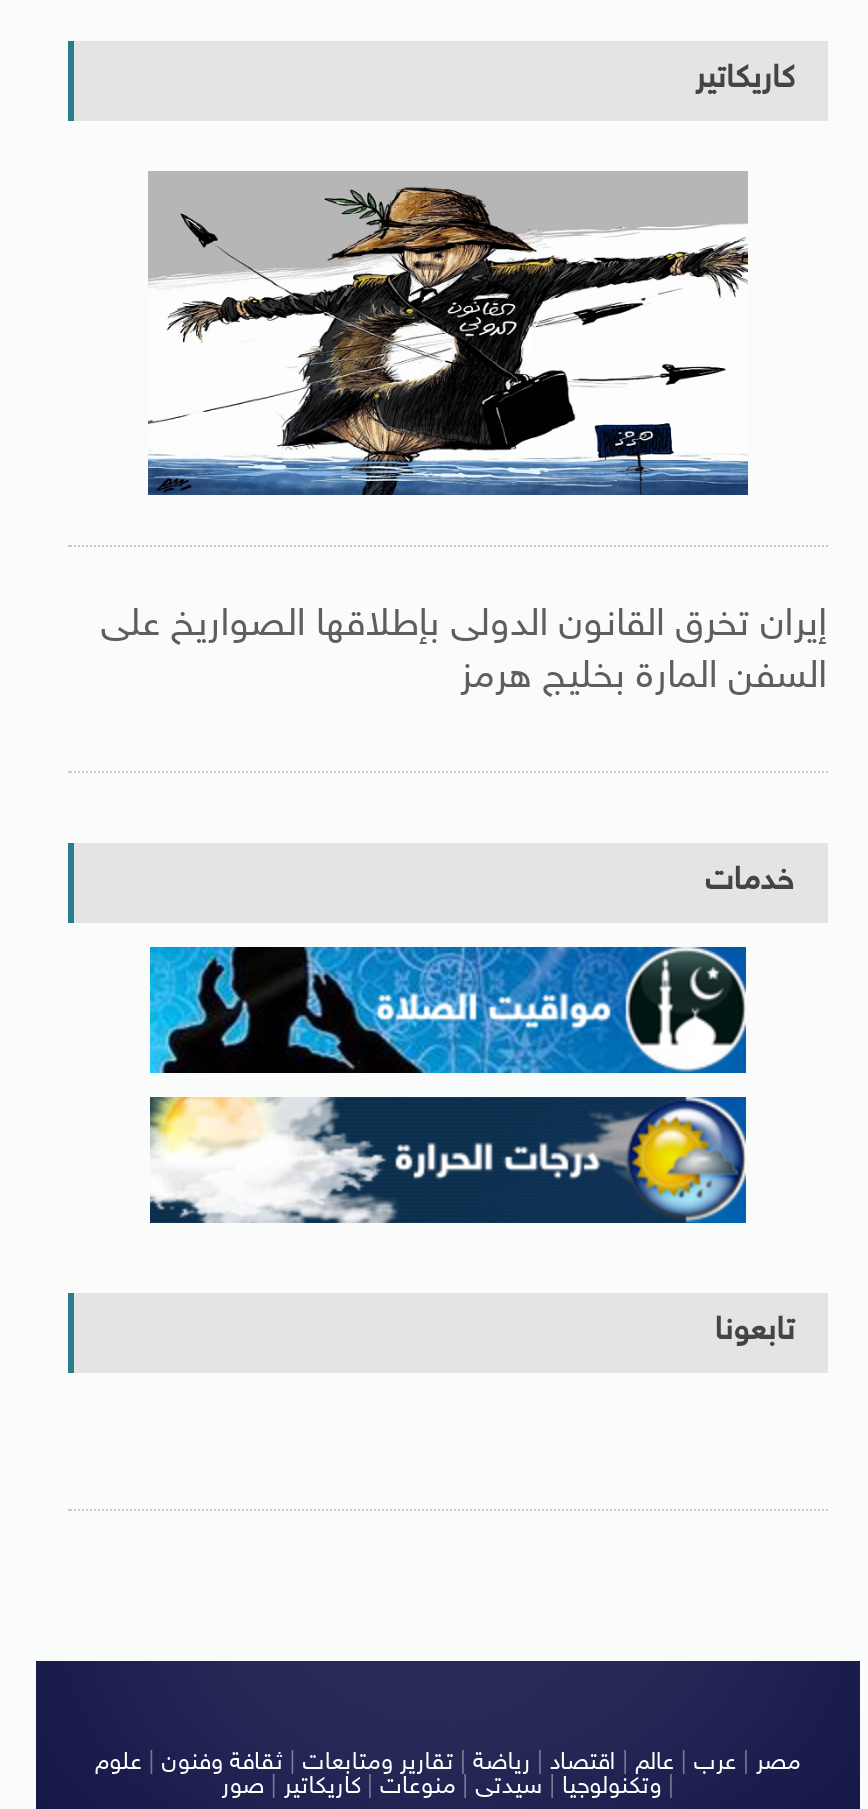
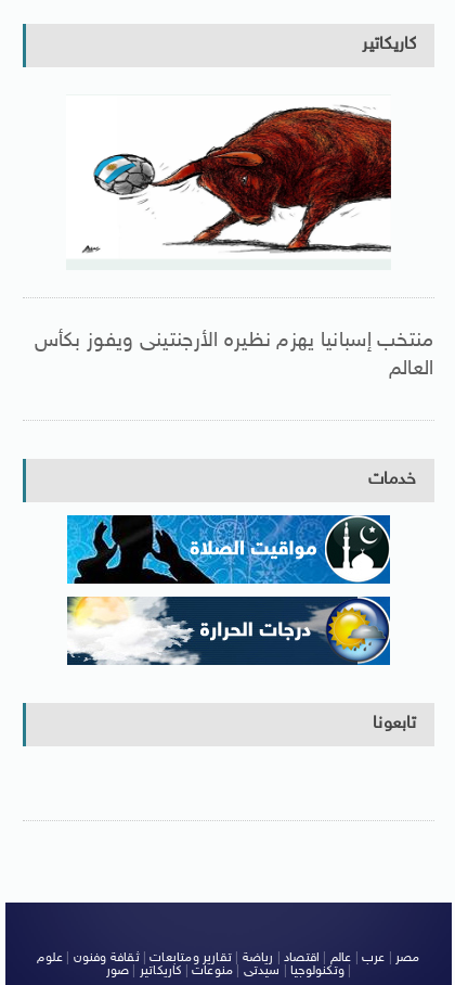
[146,171,750,497] [image] -> [66,95,392,270] [image]
[101,603,827,701] إيران تخرق القانون الدولى بإطلاقها الصواريخ على | السفن المارة بخليج هرمز -> [34,329,434,382] منتخب إسبانيا يهزم نظيره الأرجنتينى ويفوز بكأس | العالم

